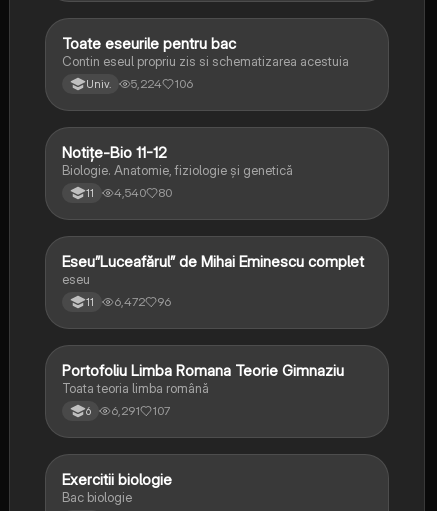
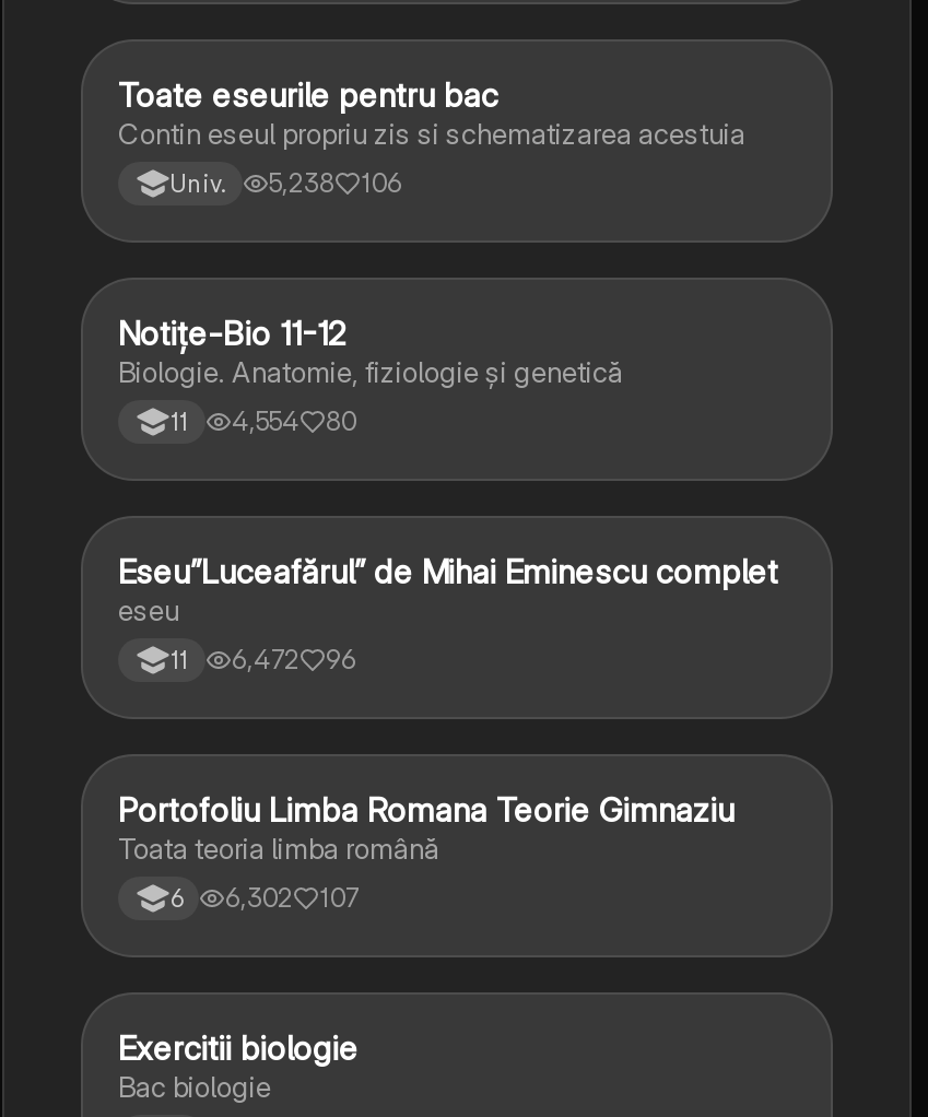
[86,76,193,91] Univ. 5,224 106 -> [171,167,402,200] Univ. 5,238 106
[86,185,172,200] 11 4,540 80 -> [171,405,356,438] 11 4,554 80
[86,403,170,418] 6 6,291 107 -> [171,882,359,914] 6 6,302 107

